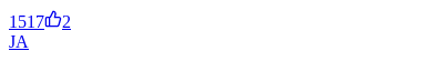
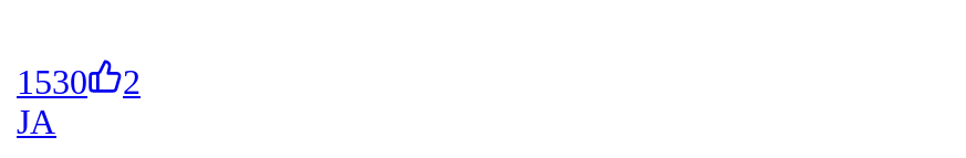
[9,12,71,31] 1517 2 -> [17,63,141,101] 1530 2

